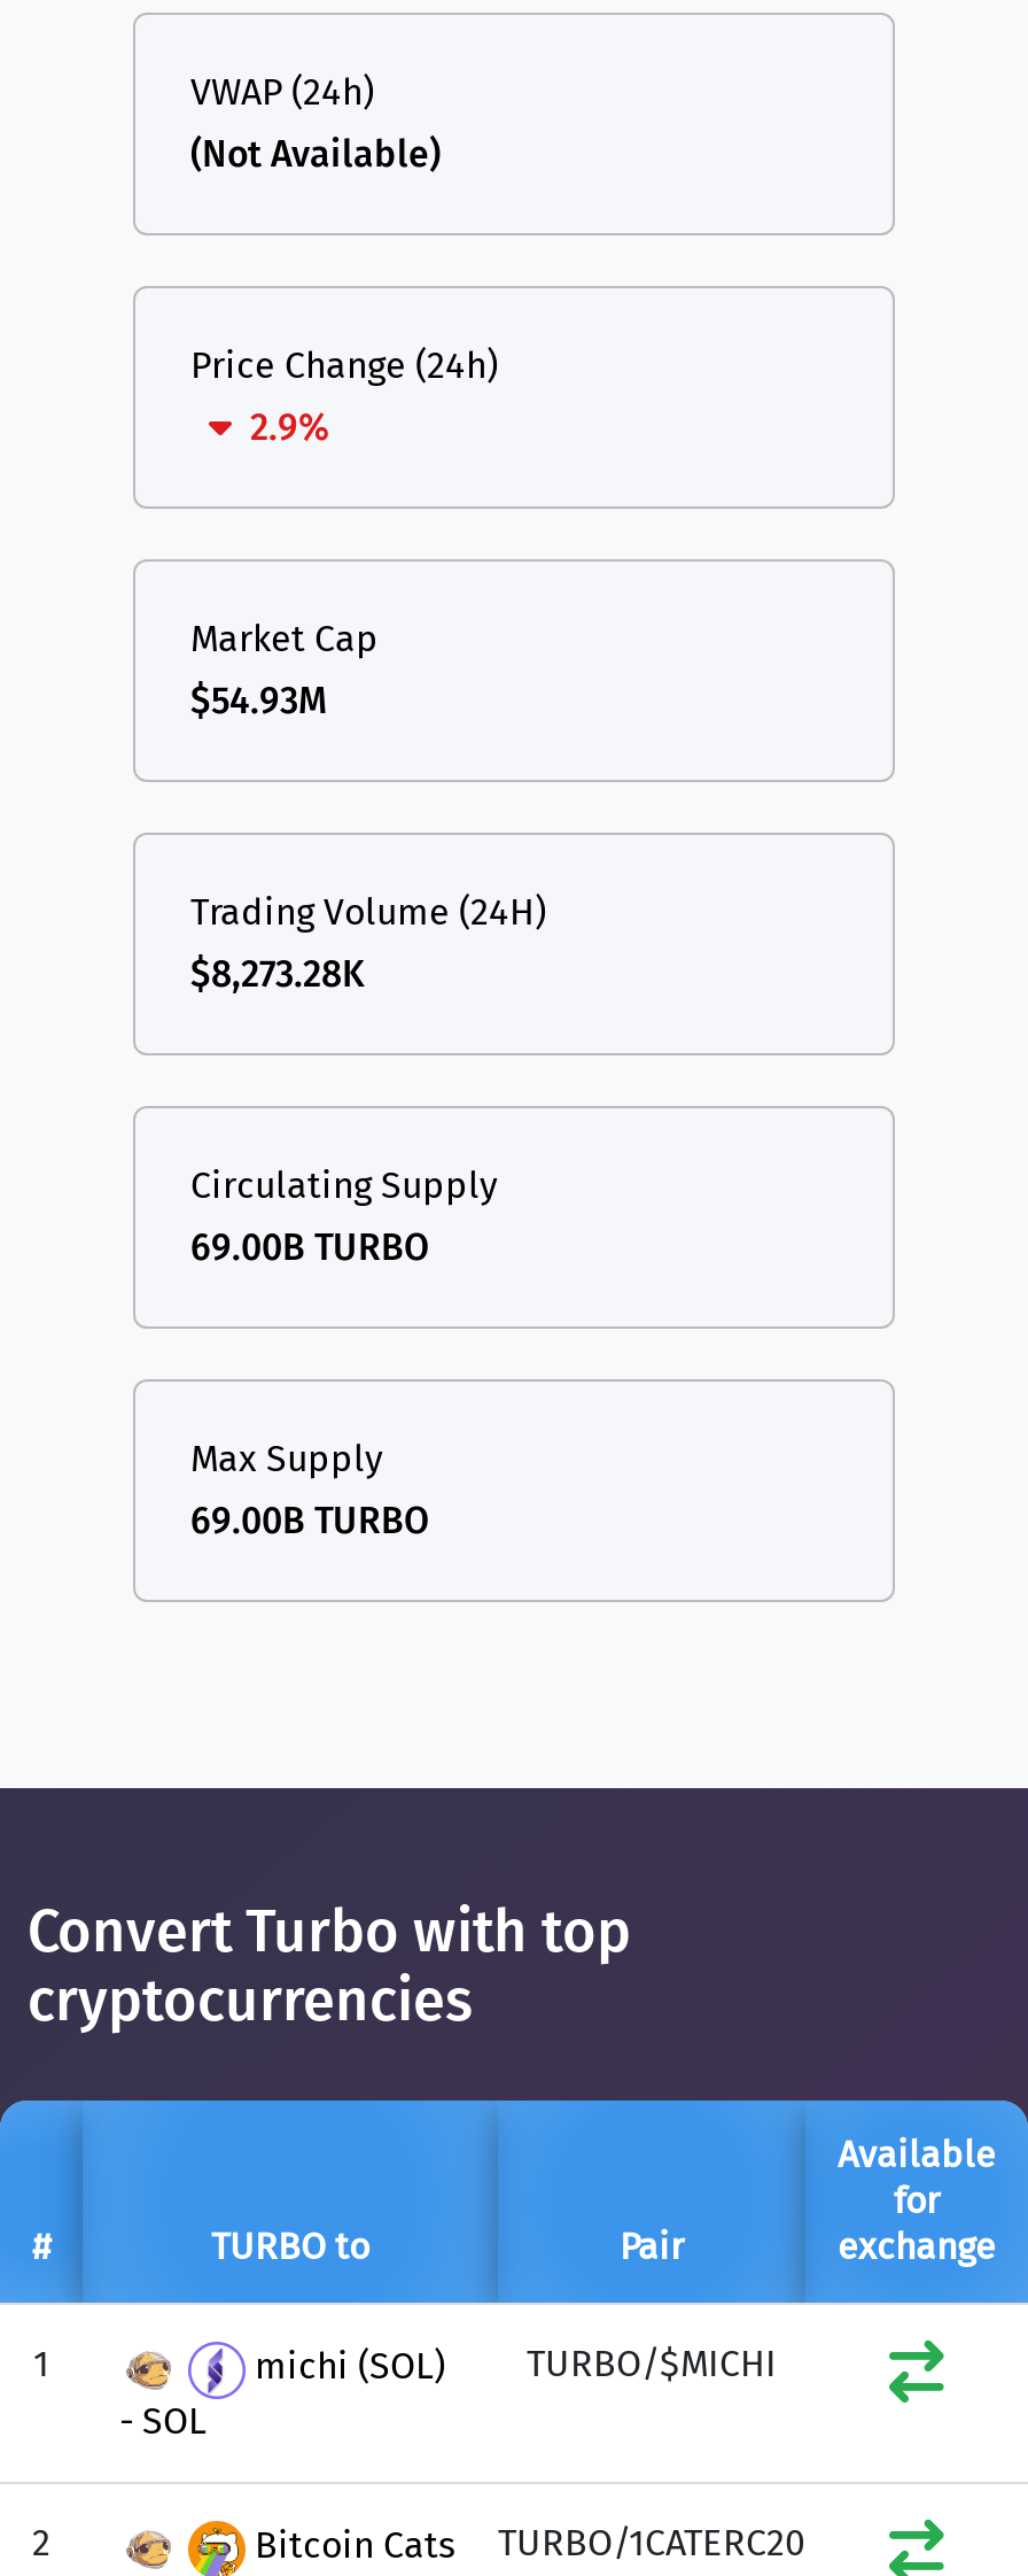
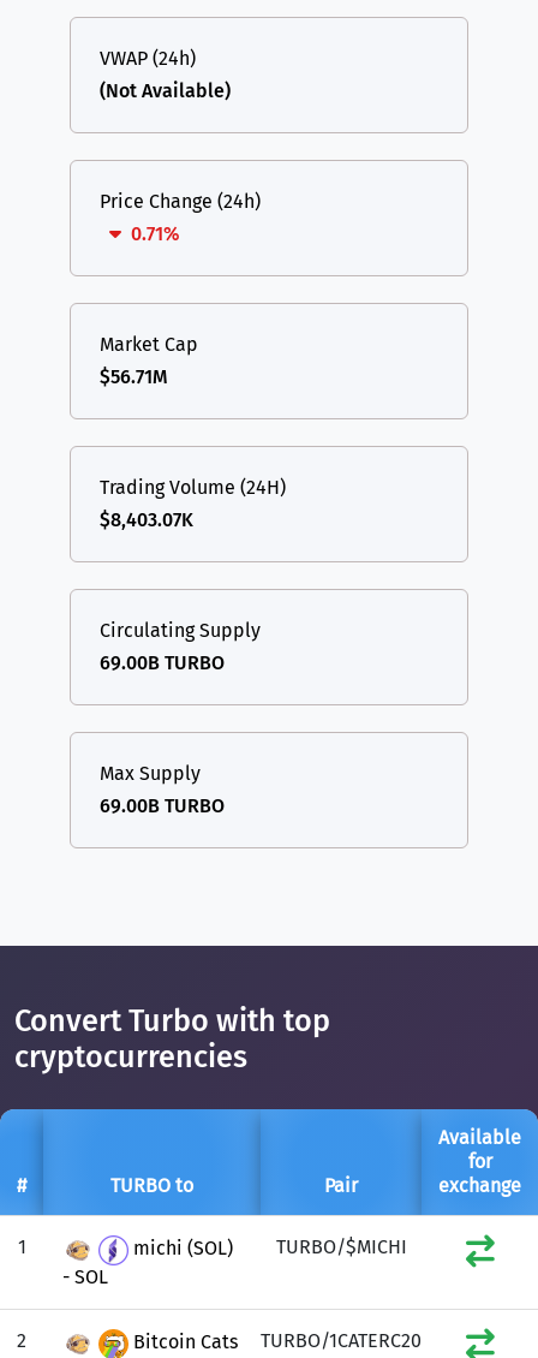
[250,404,330,448] 2.9% -> [131,222,180,245] 0.71%
[190,678,328,721] $54.93M -> [100,365,168,388] $56.71M
[190,951,365,995] $8,273.28K -> [100,508,193,531] $8,403.07K

